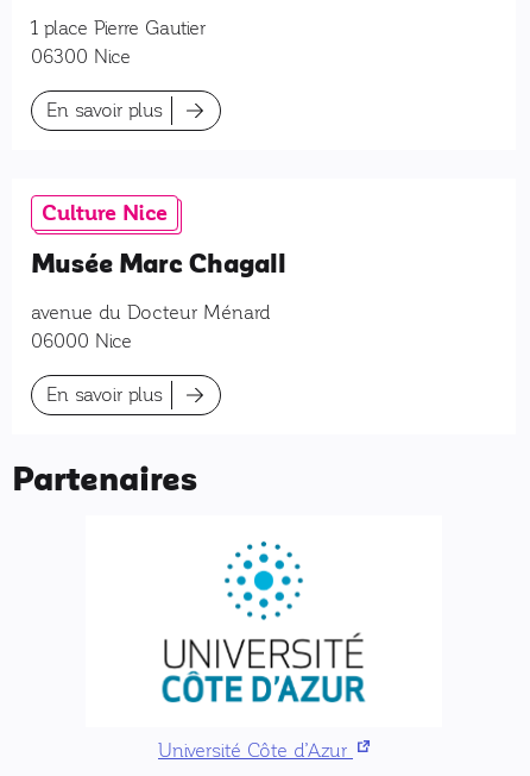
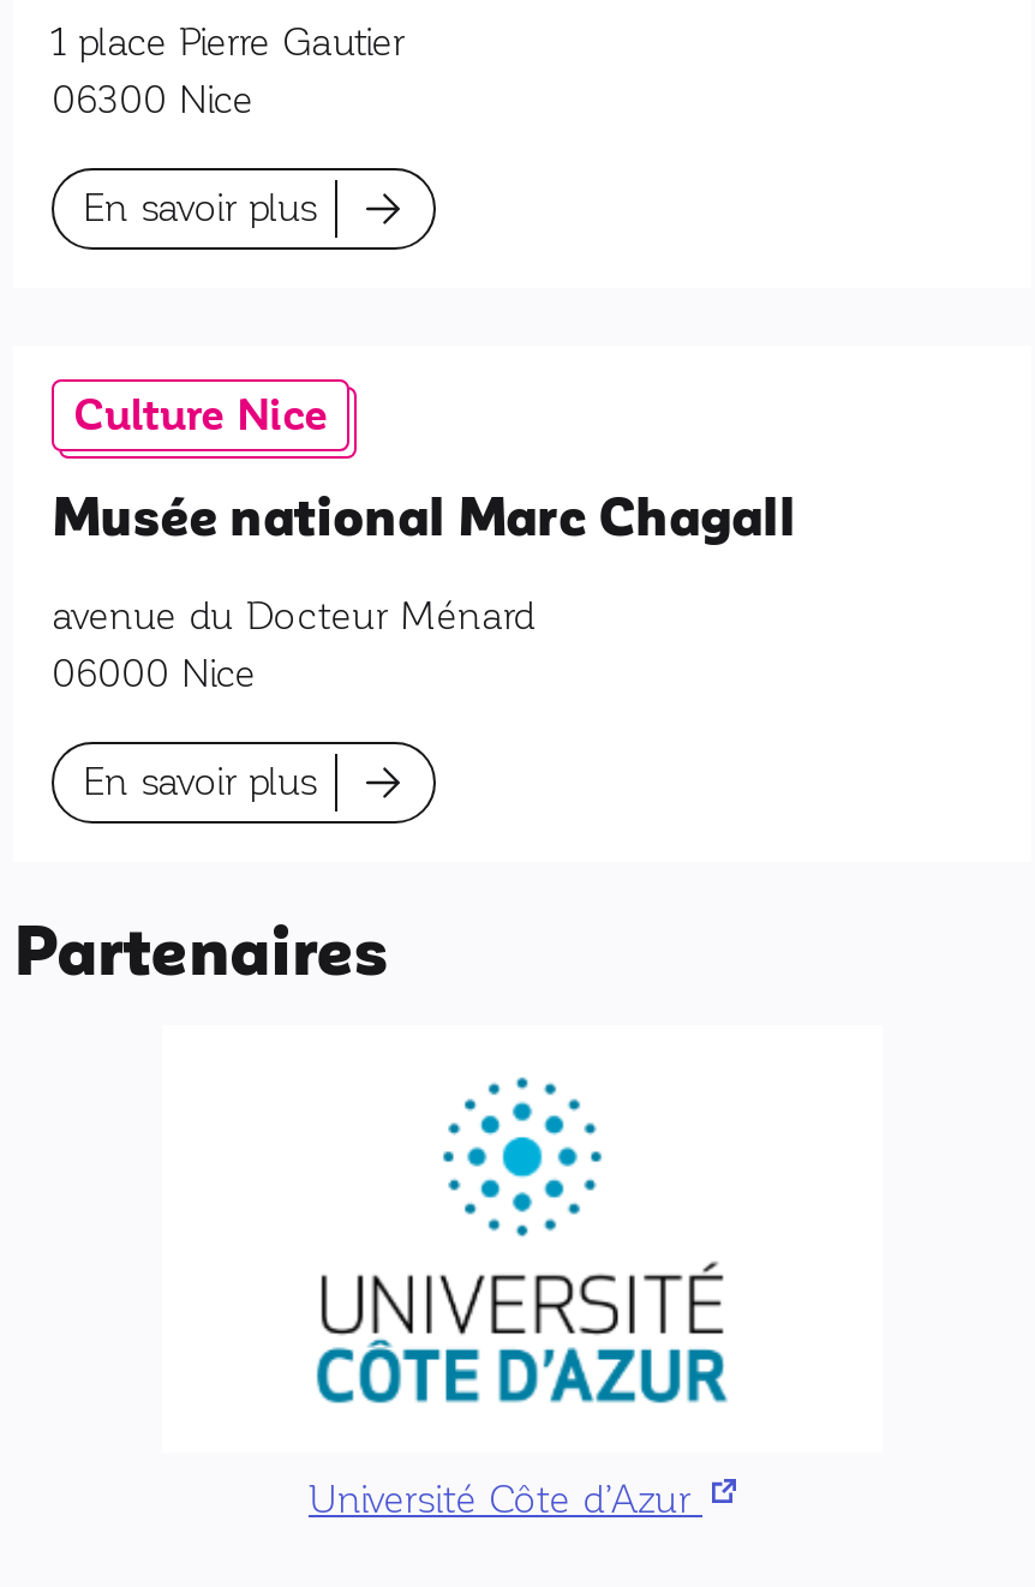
[31,249,286,280] Musée Marc Chagall -> [52,487,796,550] Musée national Marc Chagall

